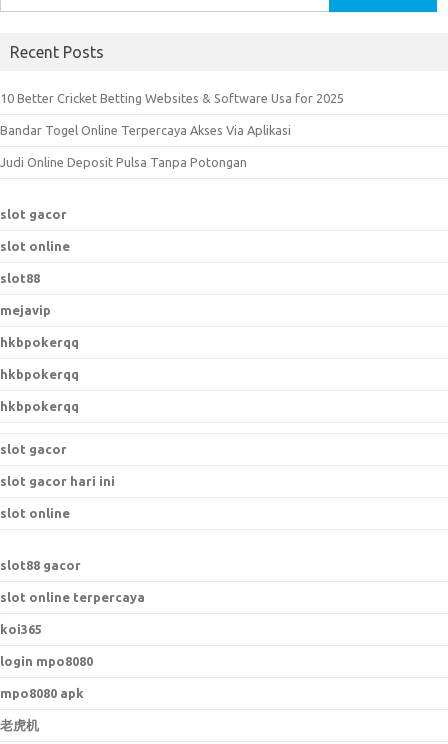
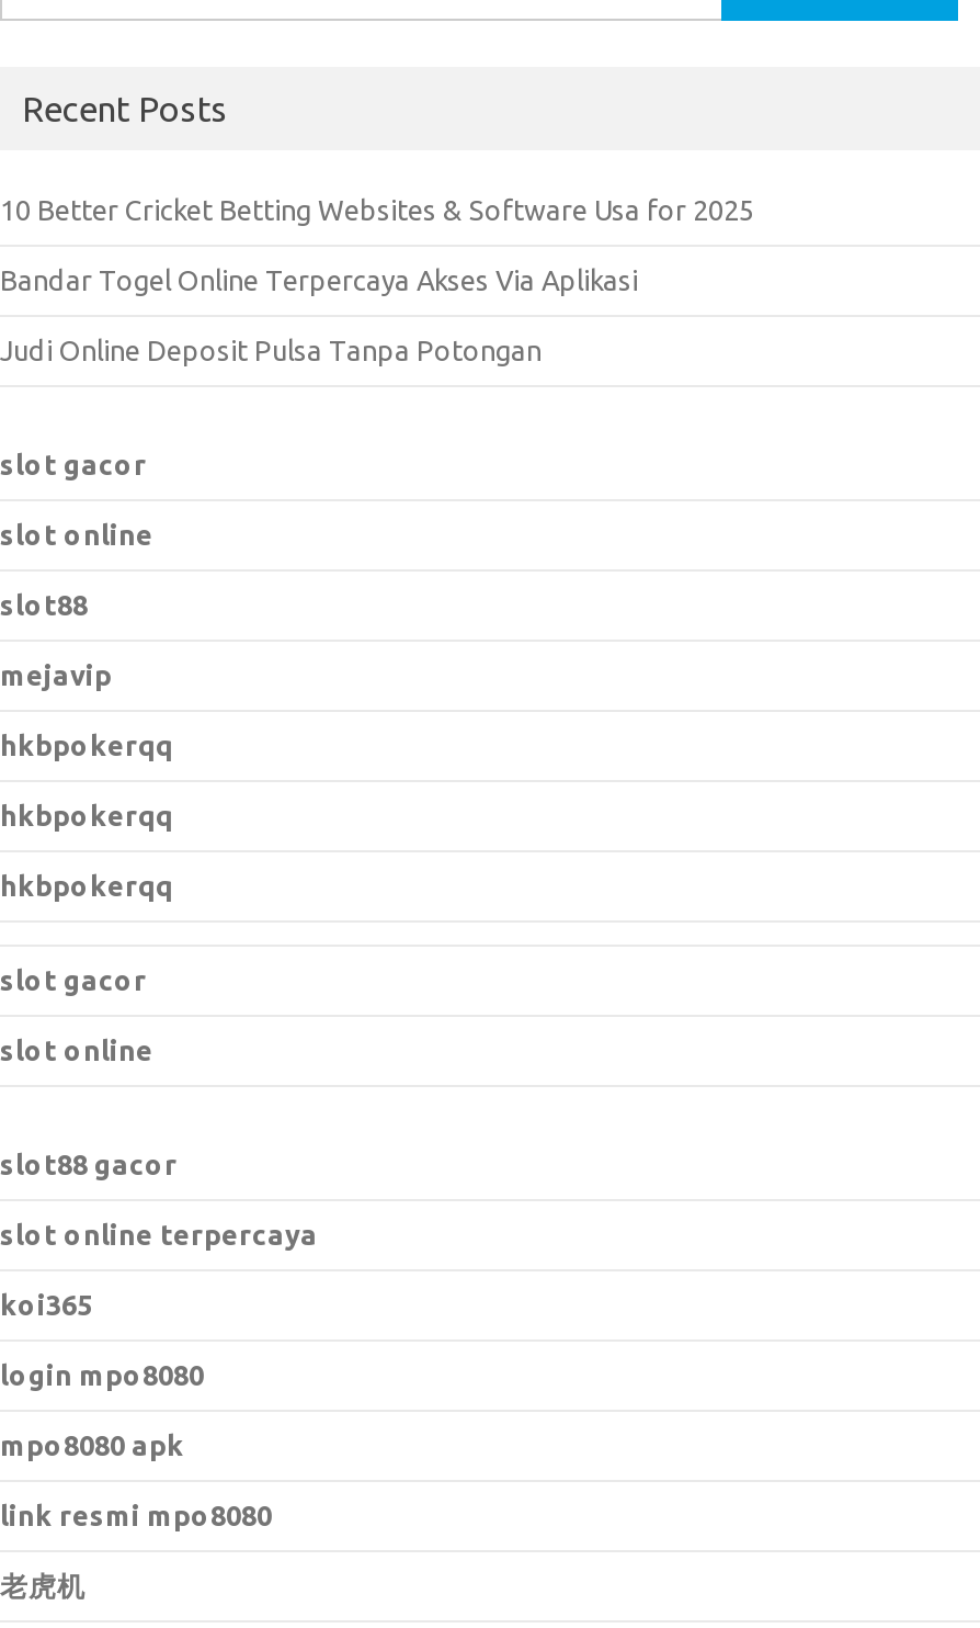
[0,474,115,488] slot gacor hari ini -> none
moved [0,506,145,700] -> [0,1035,318,1460]: slot online | slot88 gacor | slot online terpercaya | koi365 | login mpo8080 | mpo8080 apk
none -> [0,1500,272,1530] link resmi mpo8080

